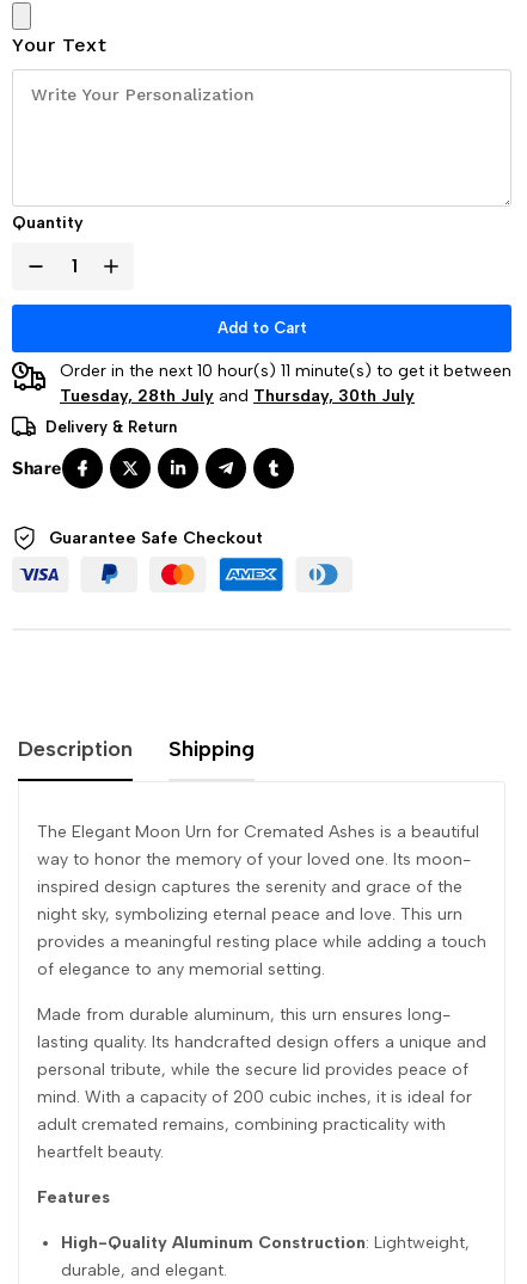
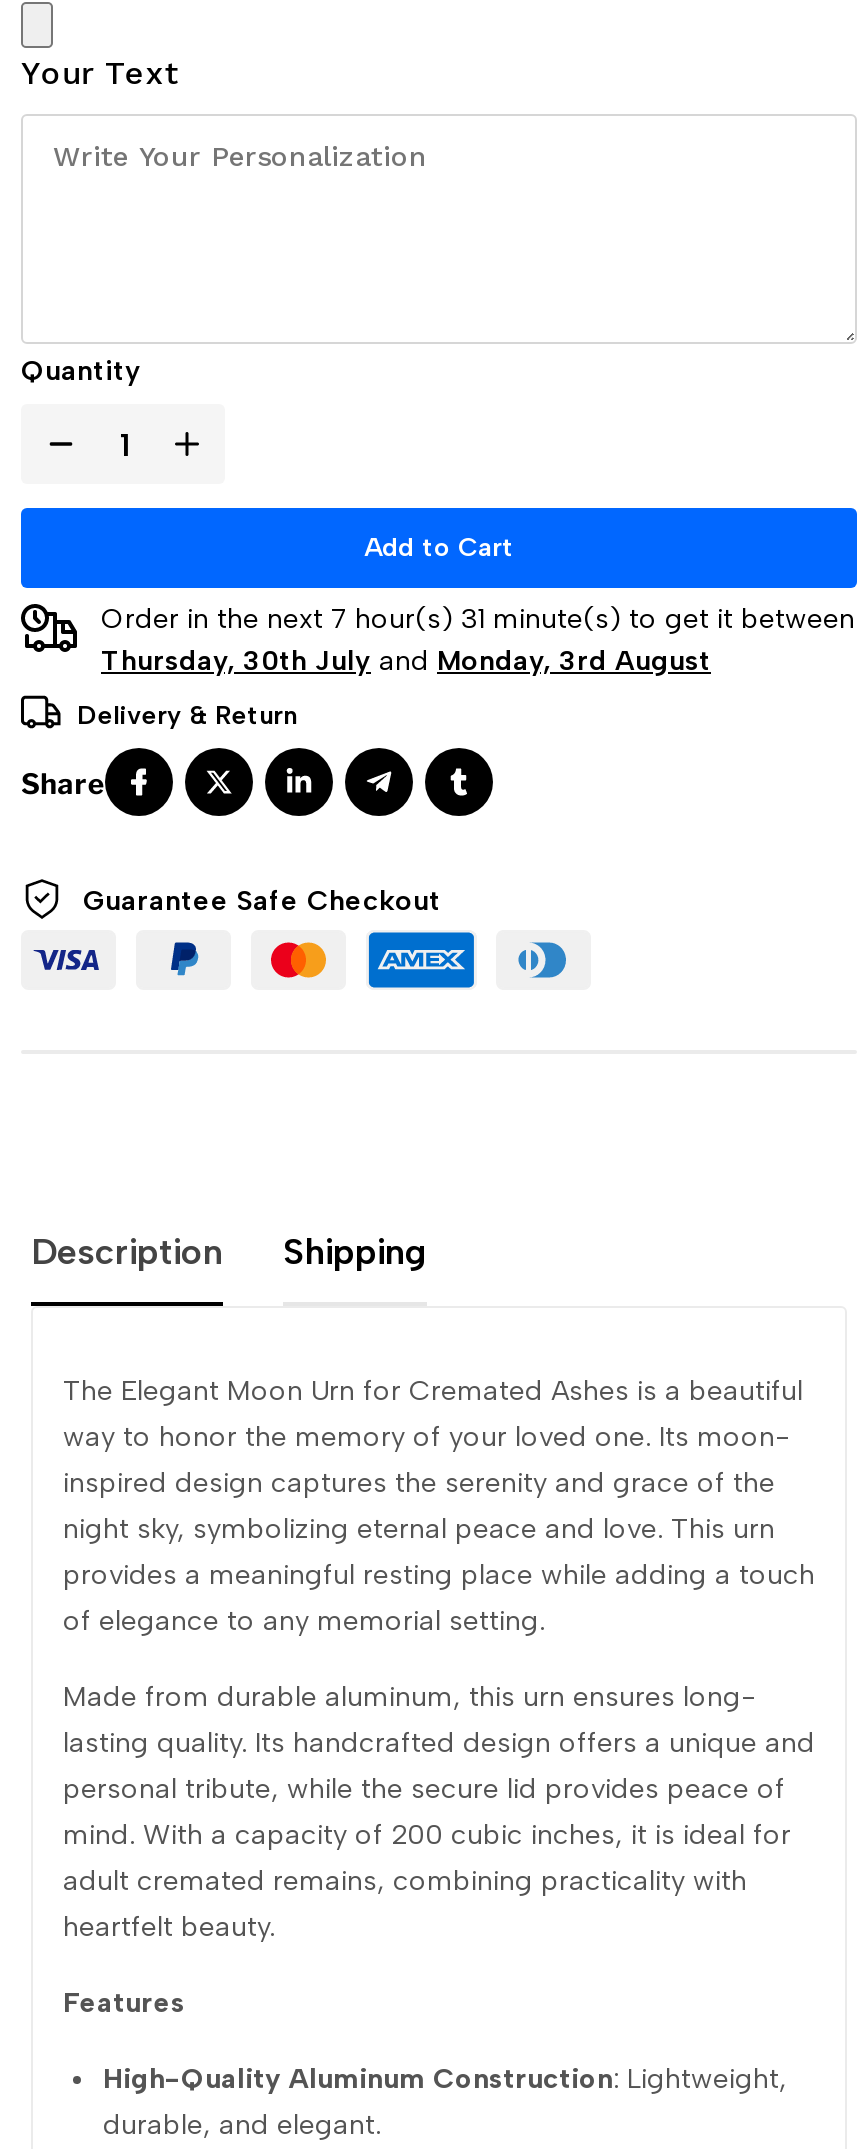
[60,360,511,381] Order in the next 10 hour(s) 11 minute(s) to get it between -> [101,602,855,636] Order in the next 7 hour(s) 31 minute(s) to get it between
[60,385,415,406] Tuesday, 28th July and Thursday, 30th July -> [101,644,711,678] Thursday, 30th July and Monday, 3rd August

